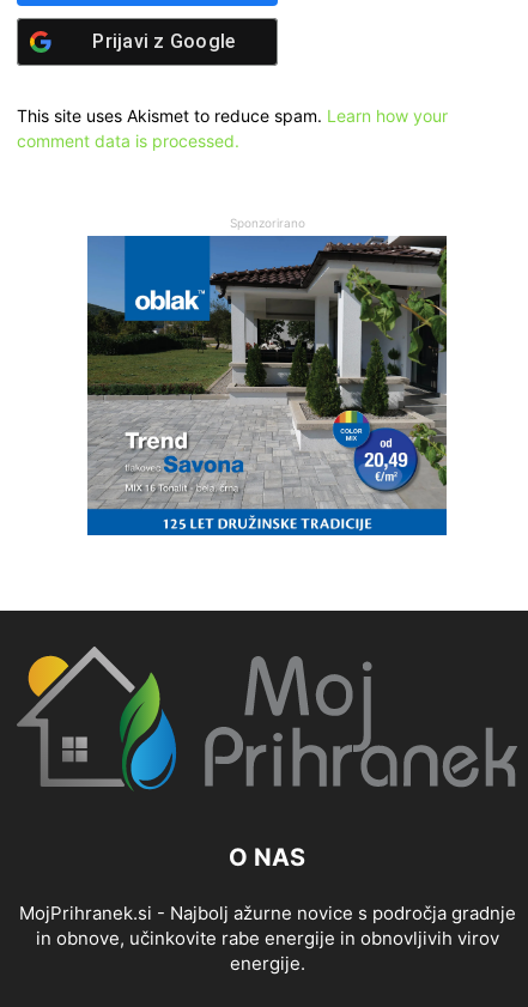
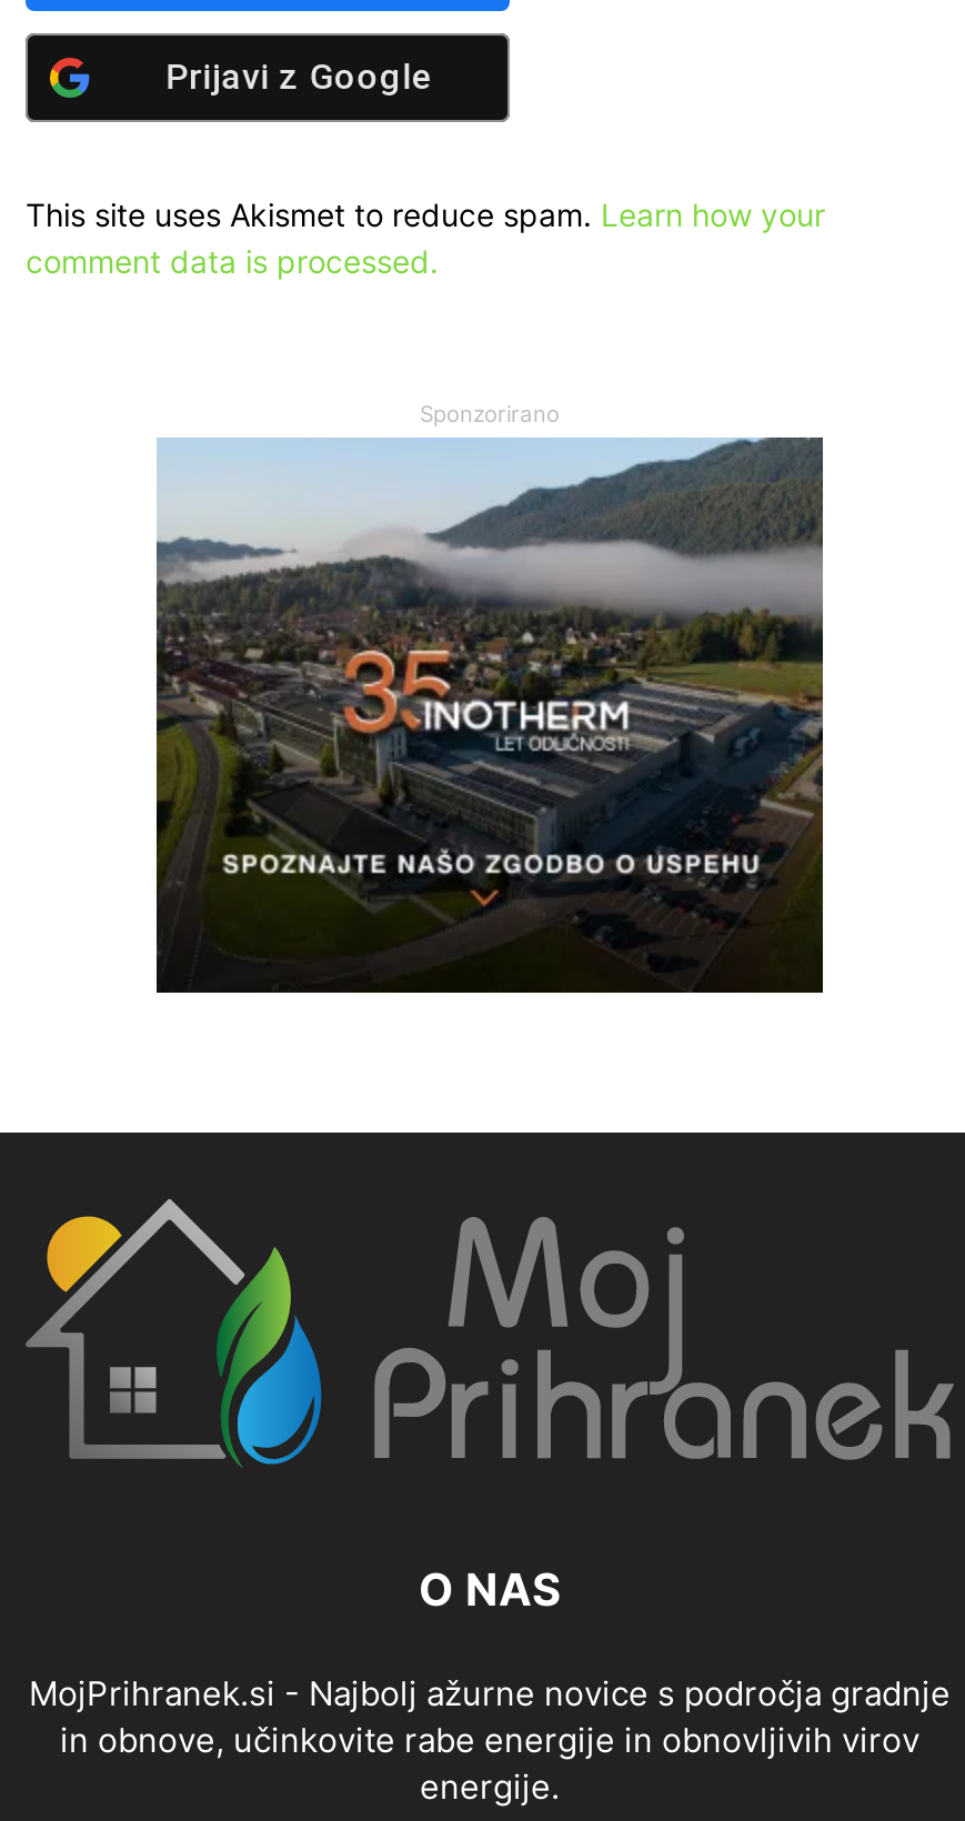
[86,235,448,536] [image] -> [154,437,825,995] [image]

